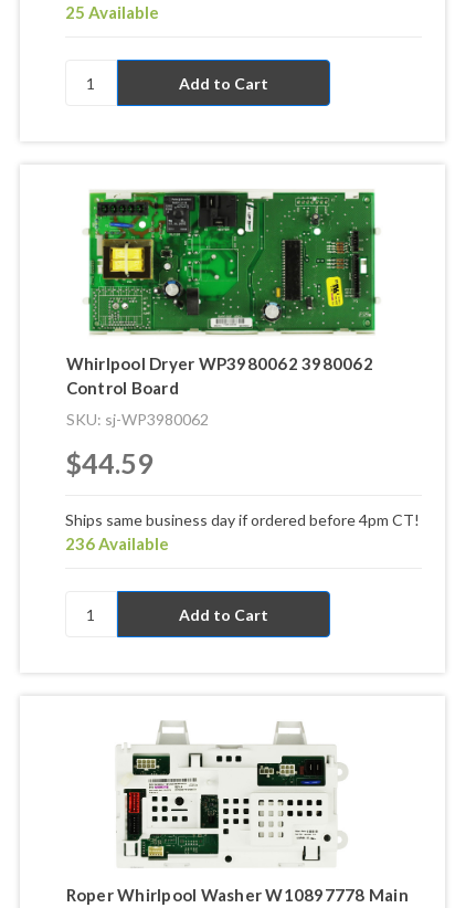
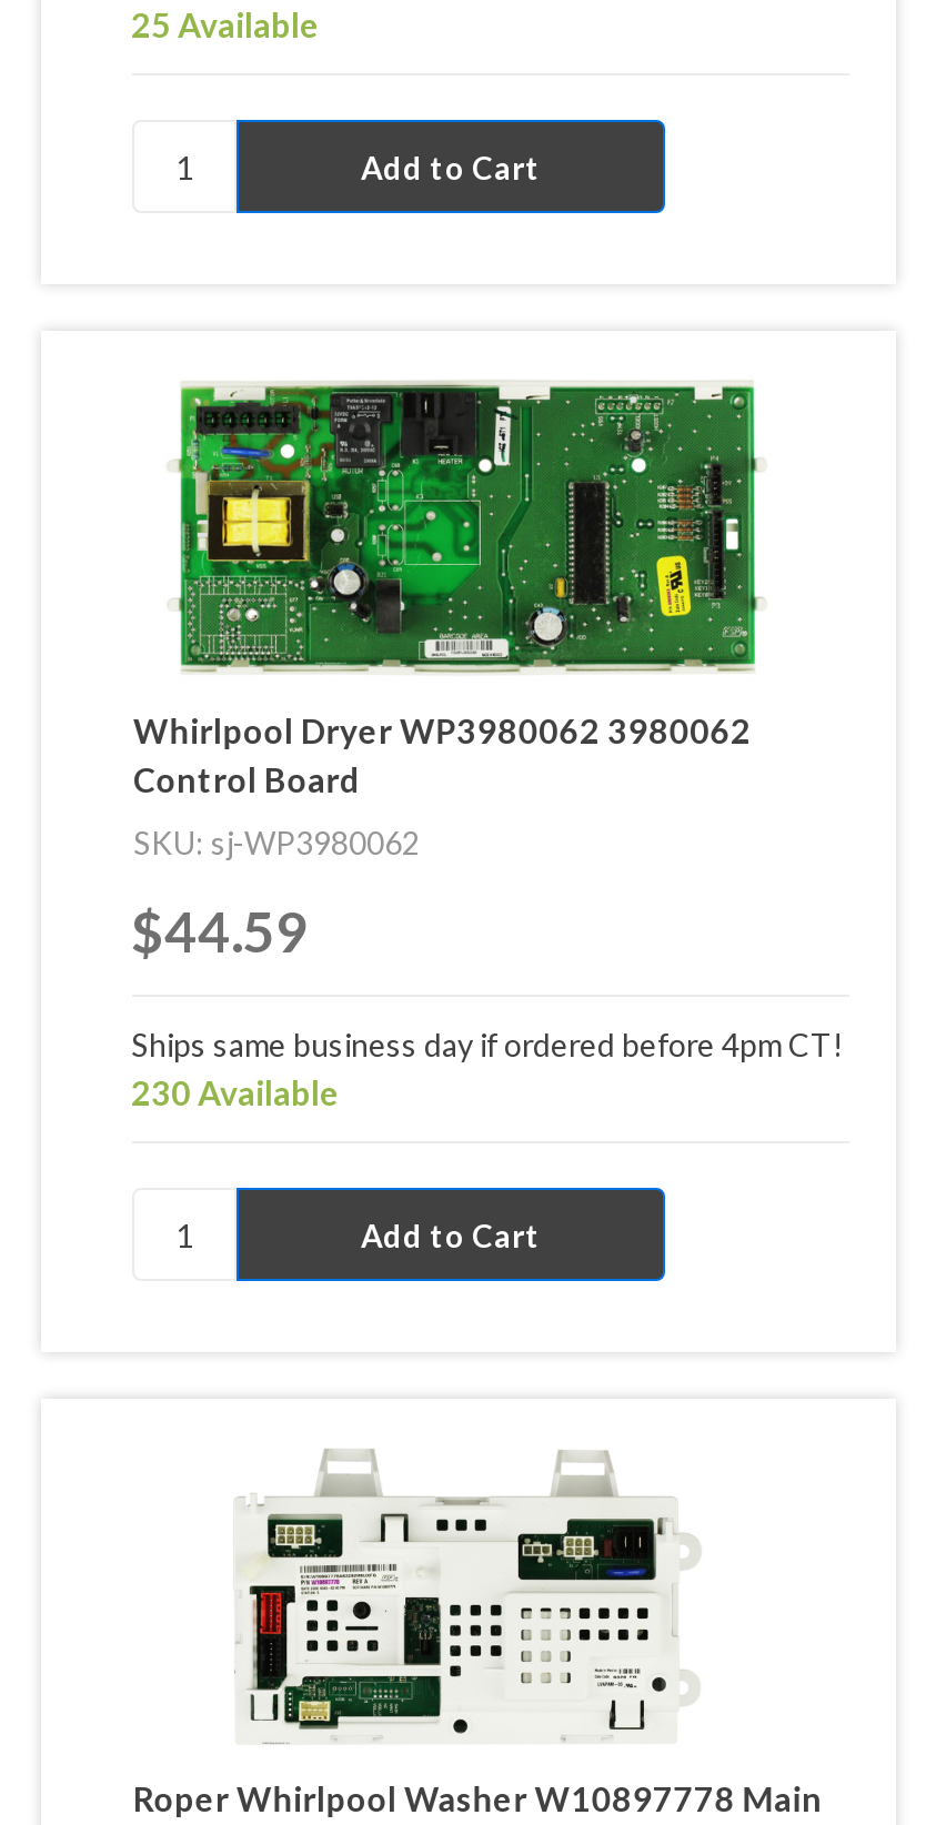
[65,534,168,554] 236 Available -> [131,1073,340,1113] 230 Available

